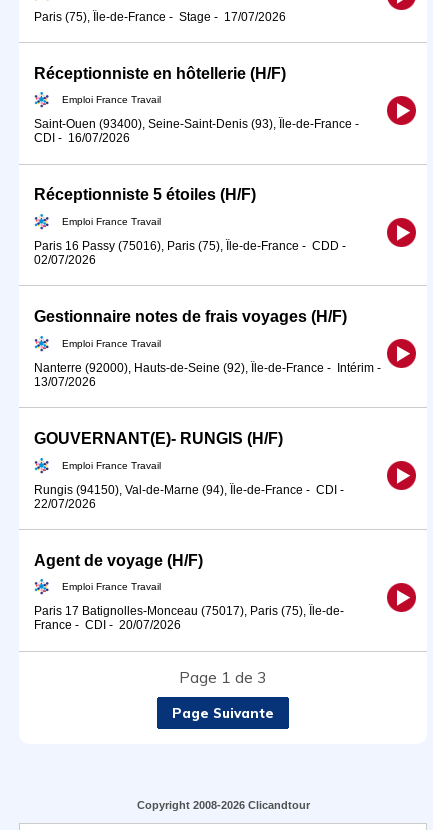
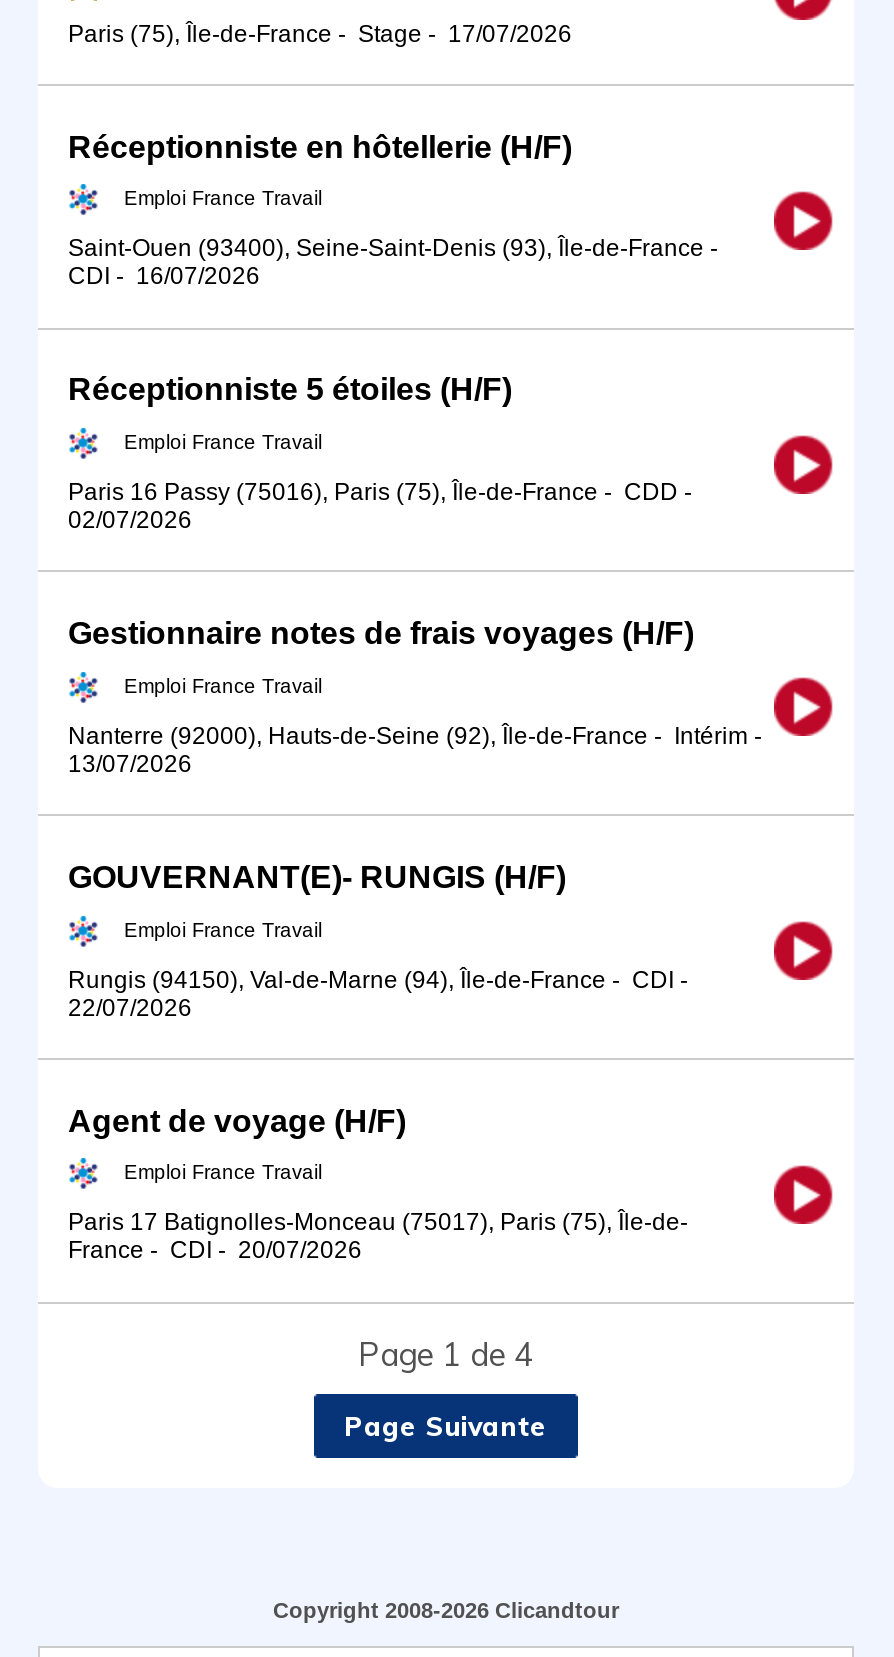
[179,667,267,687] Page 1 de 3 -> [358,1333,534,1373] Page 1 de 4

